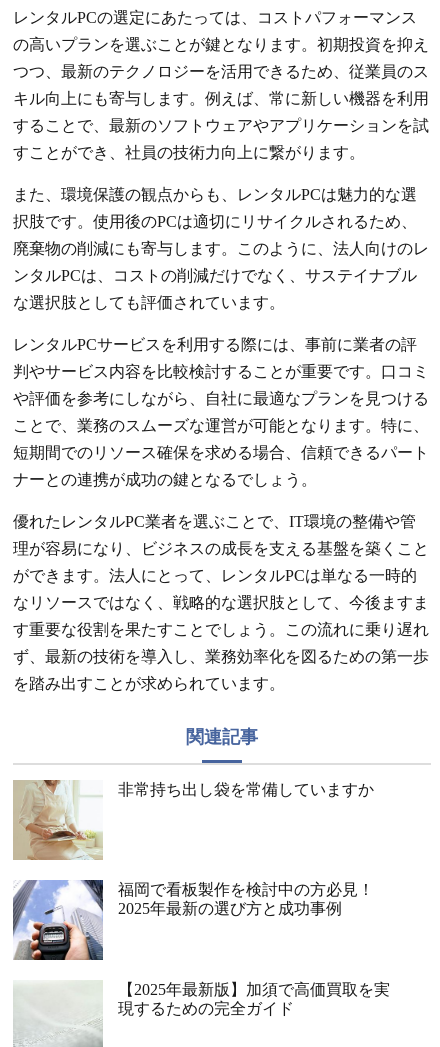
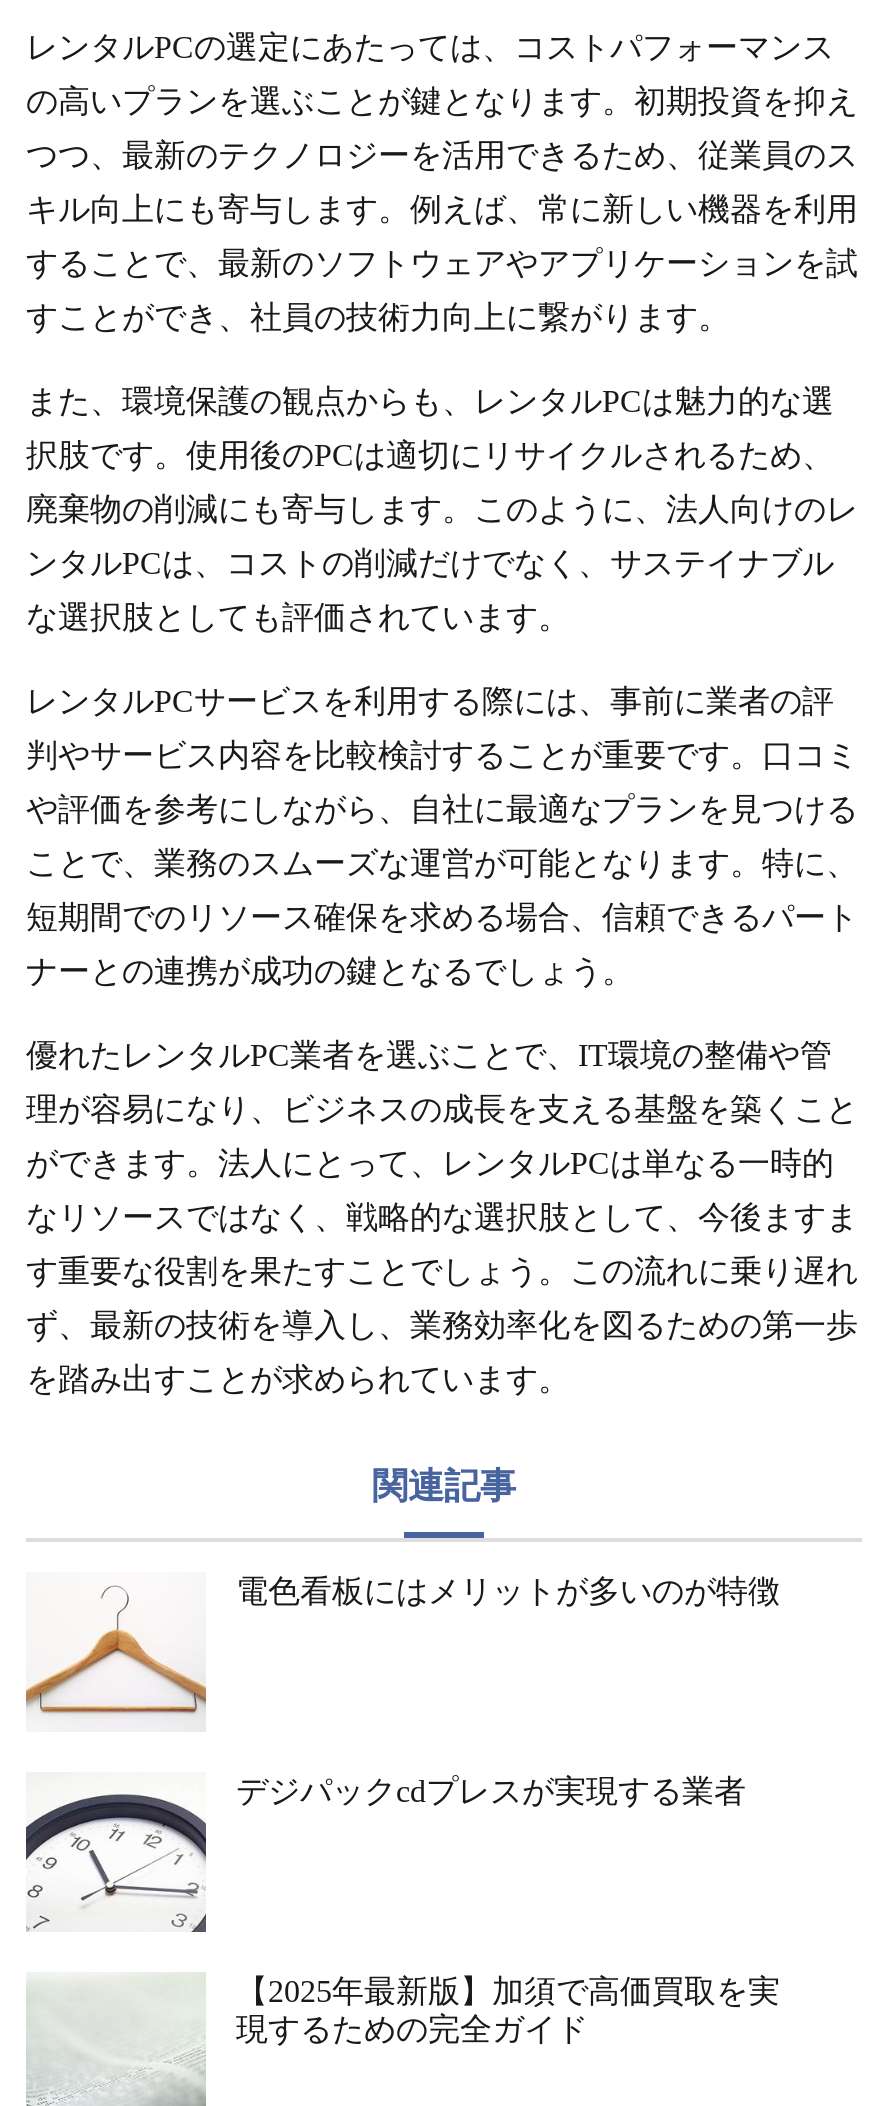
[12,779,374,861] [image] | 非常持ち出し袋を常備していますか -> [24,1572,780,1732] [image] | 電色看板にはメリットが多いのが特徴
[12,879,374,961] [image] | 福岡で看板製作を検討中の方必見！ | 2025年最新の選び方と成功事例 -> [26,1772,746,1934] [image] | デジパックcdプレスが実現する業者

